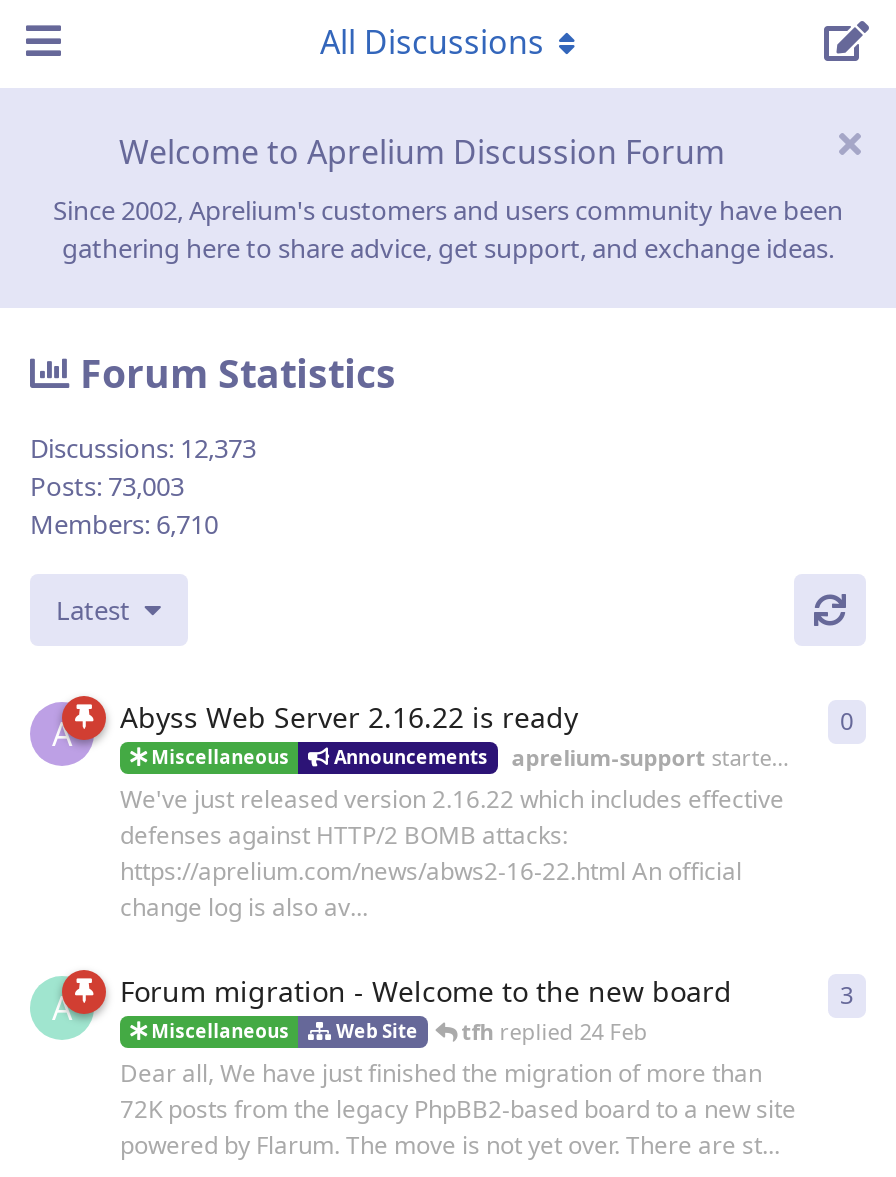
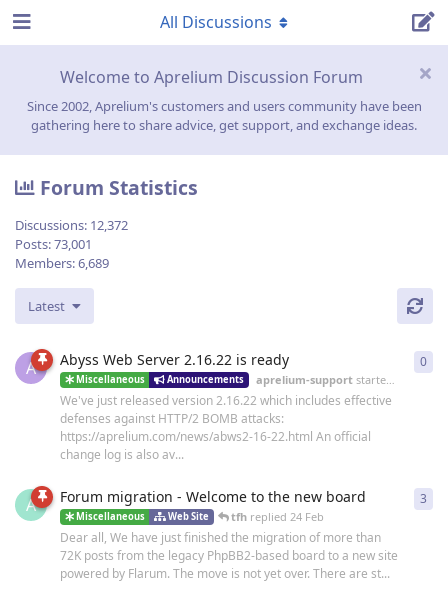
[30,430,256,466] Discussions: 12,373 -> [15,216,128,234] Discussions: 12,372
[30,468,184,504] Posts: 73,003 -> [15,235,92,253] Posts: 73,001
[30,506,218,542] Members: 6,710 -> [15,254,109,272] Members: 6,689

